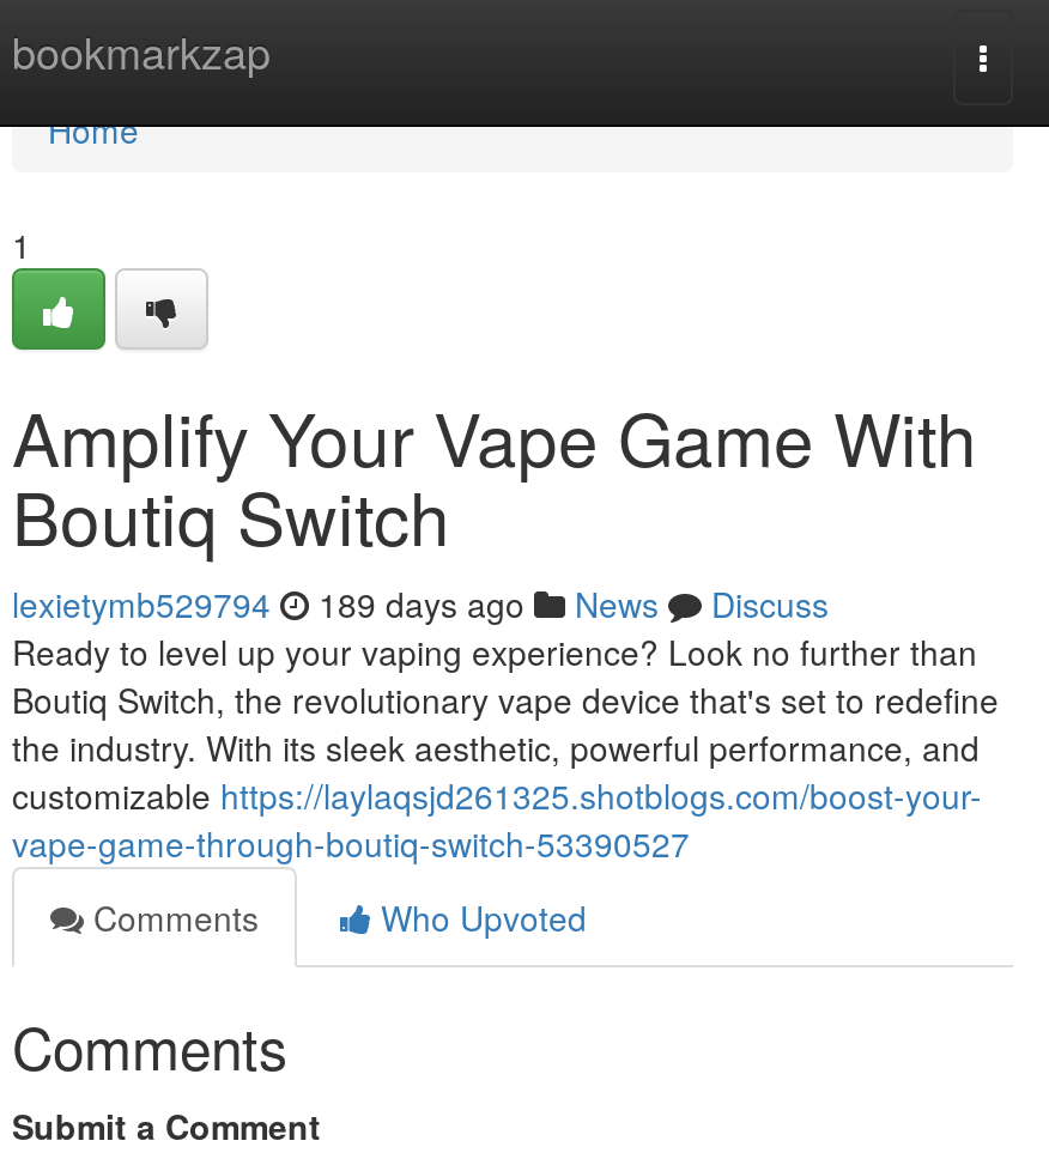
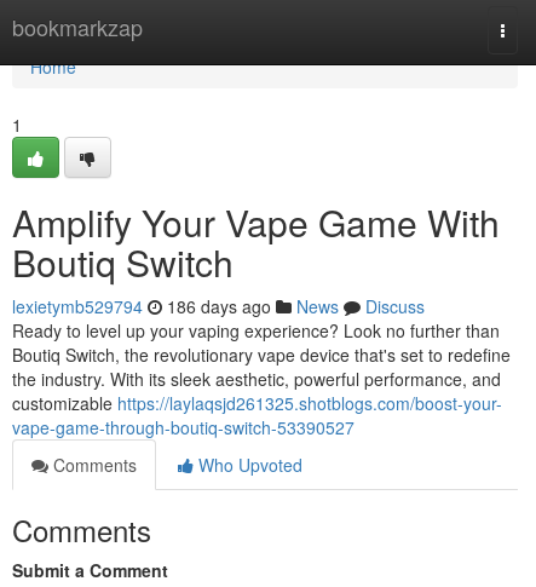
[12,579,829,627] lexietymb529794 189 days ago News Discuss -> [12,294,425,318] lexietymb529794 186 days ago News Discuss

